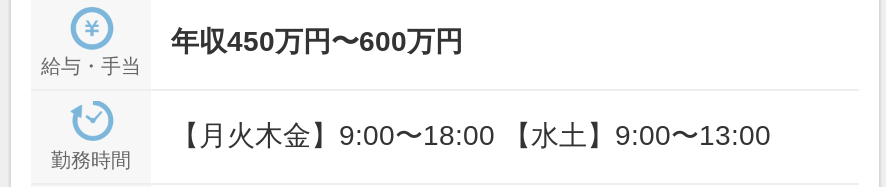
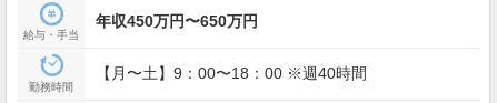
[171,24,463,56] 年収450万円〜600万円 -> [96,12,258,29] 年収450万円〜650万円
[171,118,771,150] 【月火木金】9:00〜18:00 【水土】9:00〜13:00 -> [96,64,367,82] 【月〜土】9：00〜18：00 ※週40時間

